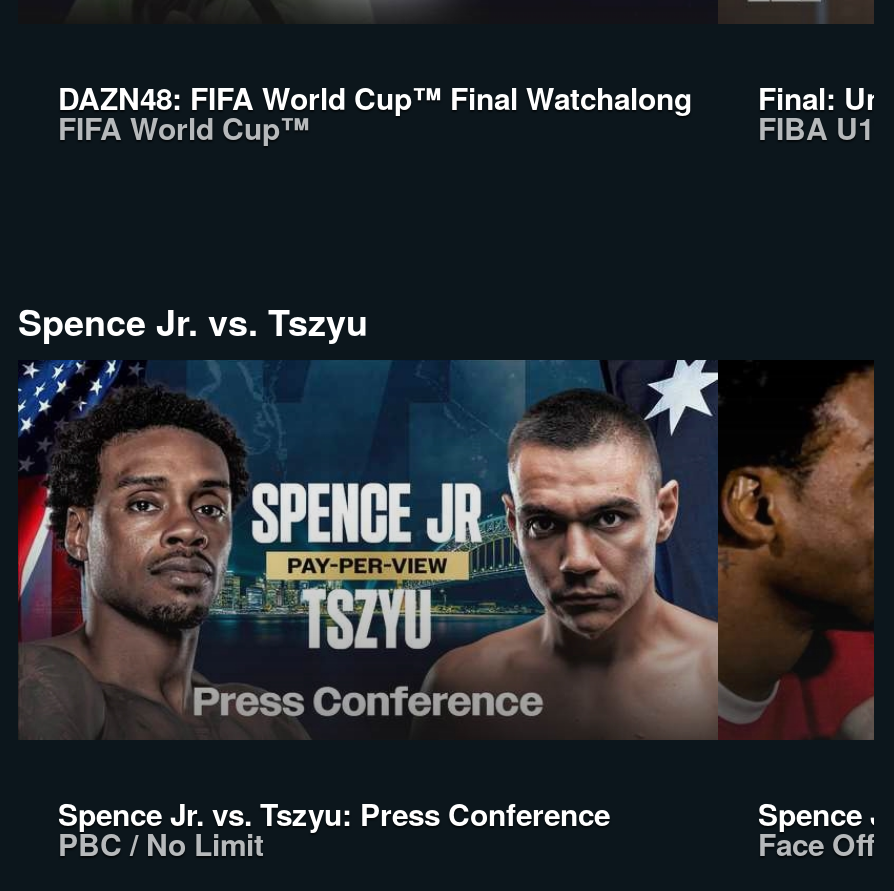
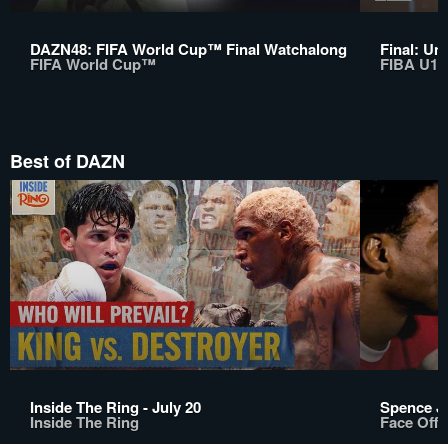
[18,296,368,348] Spence Jr. vs. Tszyu -> [10,148,125,174] Best of DAZN
[16,360,720,866] [image] | Spence Jr. vs. Tszyu: Press Conference | PBC / No Limit -> [9,179,361,433] [image] | Inside The Ring - July 20 | Inside The Ring

